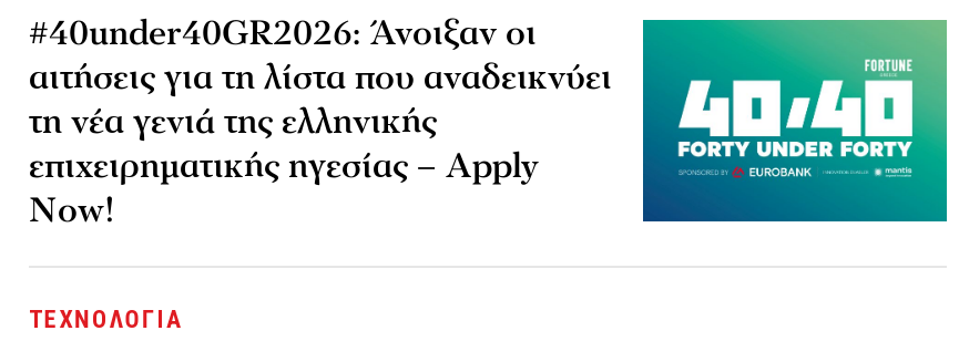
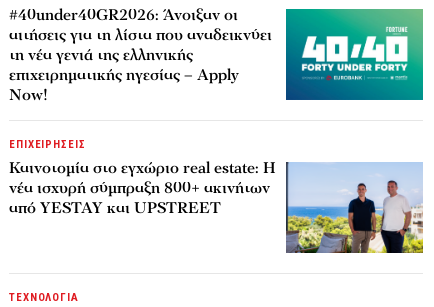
none -> [9,138,424,254] [image] | ΕΠΙΧΕΙΡΗΣΕΙΣ | Καινοτομία στο εγχώριο real estate: Η | νέα ισχυρή σύμπραξη 800+ ακινήτων | από YESTAY και UPSTREET

